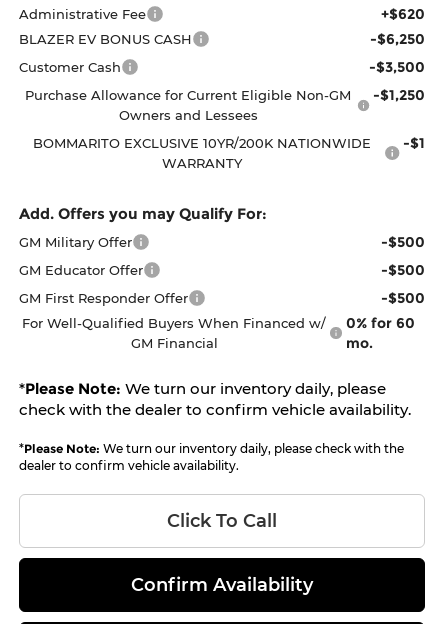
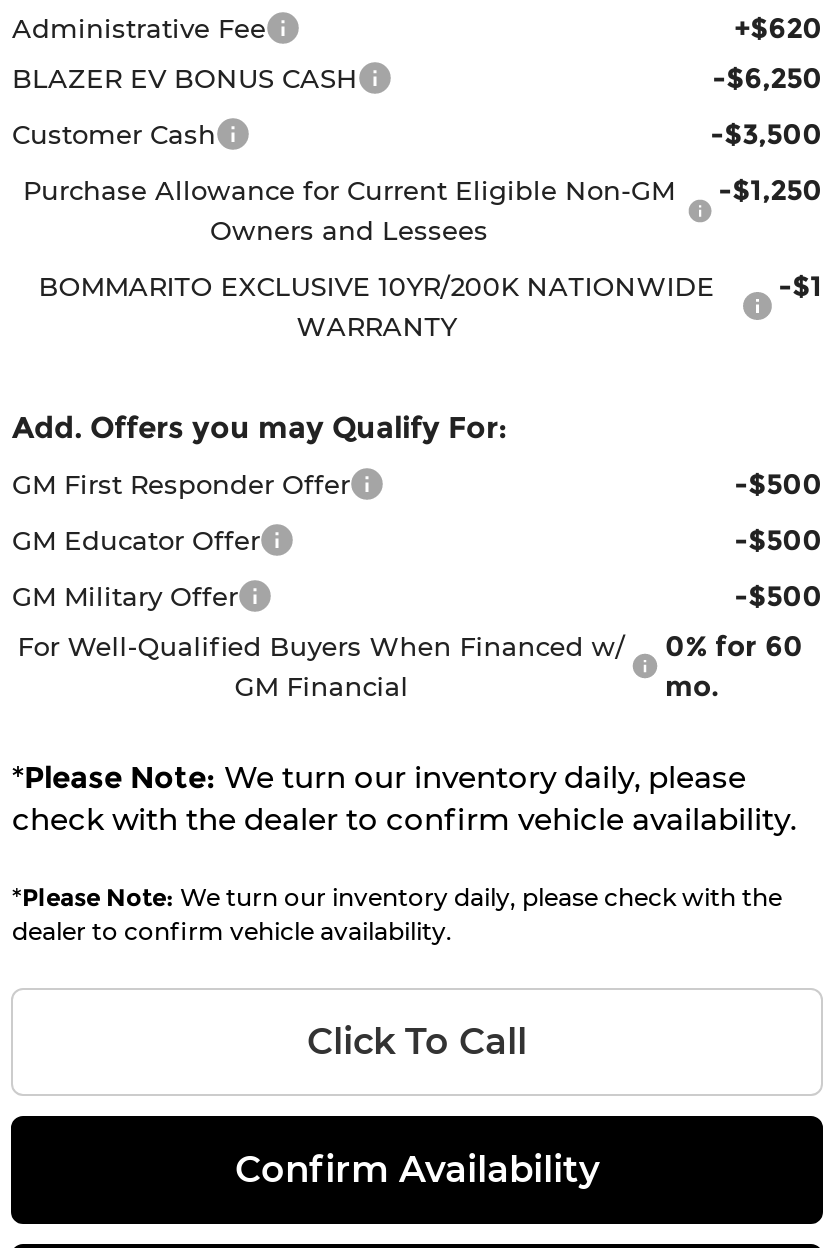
moved [19,234,132,250] -> [12,579,238,611]: GM Military Offer
moved [19,290,188,306] -> [12,467,350,499]: GM First Responder Offer

